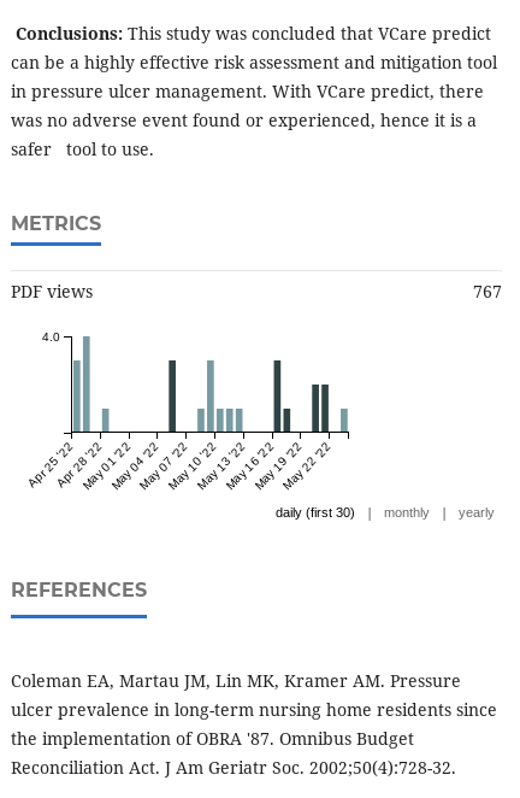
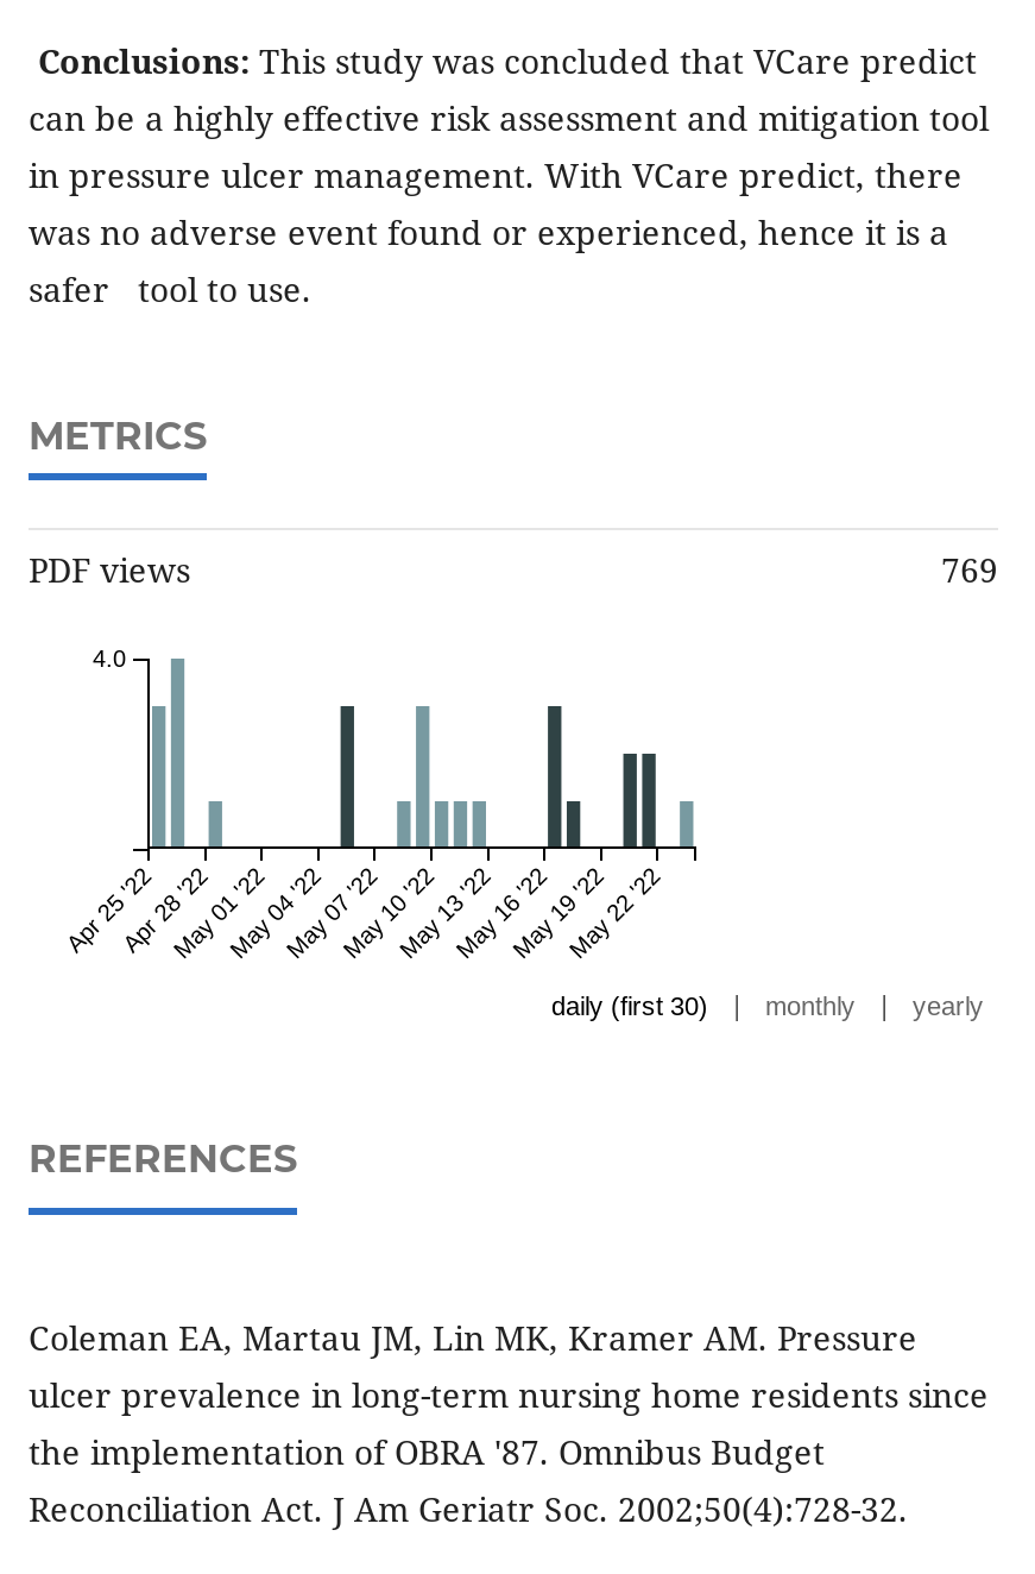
[473,280,502,303] 767 -> [941,547,998,593] 769

